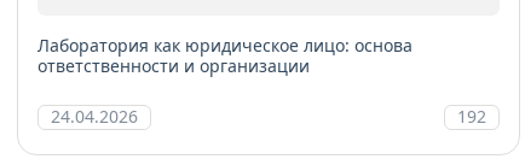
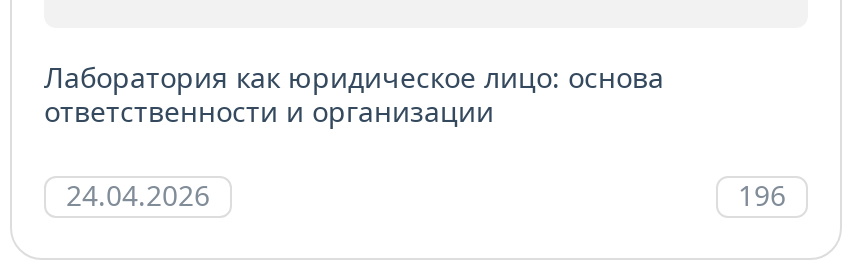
[457,105,486,128] 192 -> [738,176,786,214] 196

